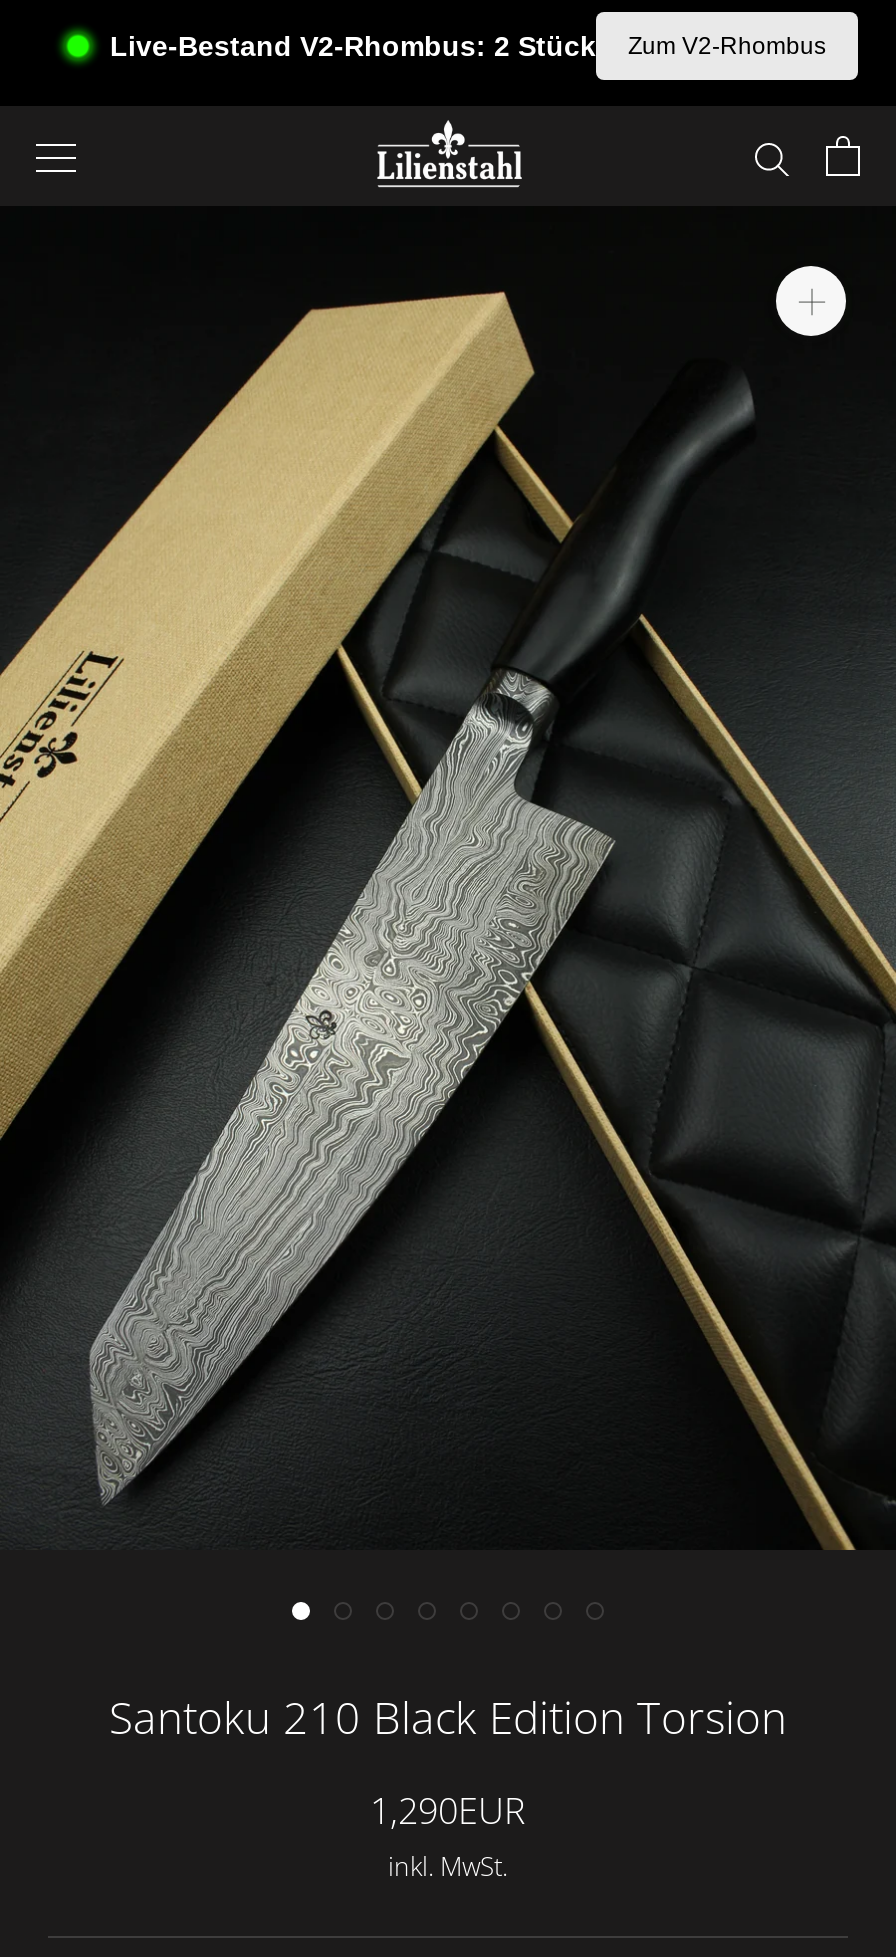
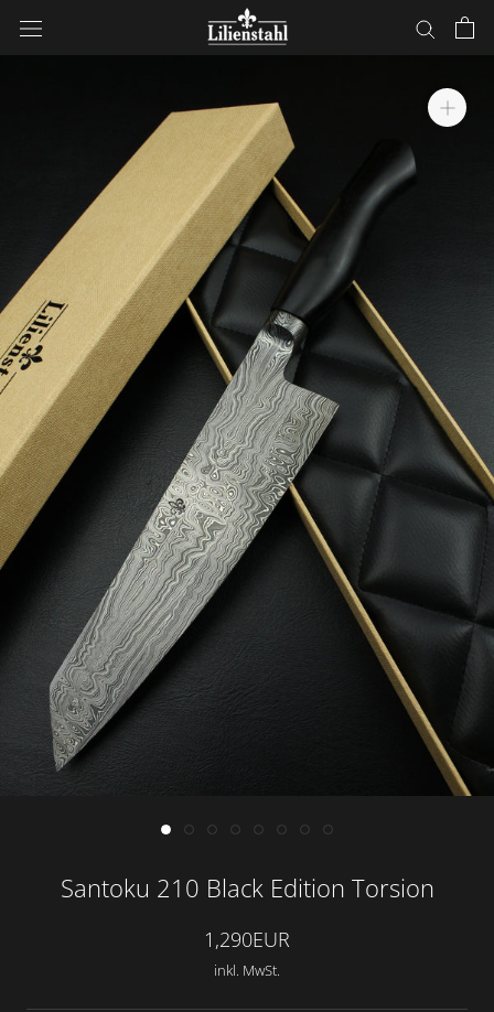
[110,30,826,62] Live-Bestand V2-Rhombus: 2 Stück | Zum V2-Rhombus -> none

